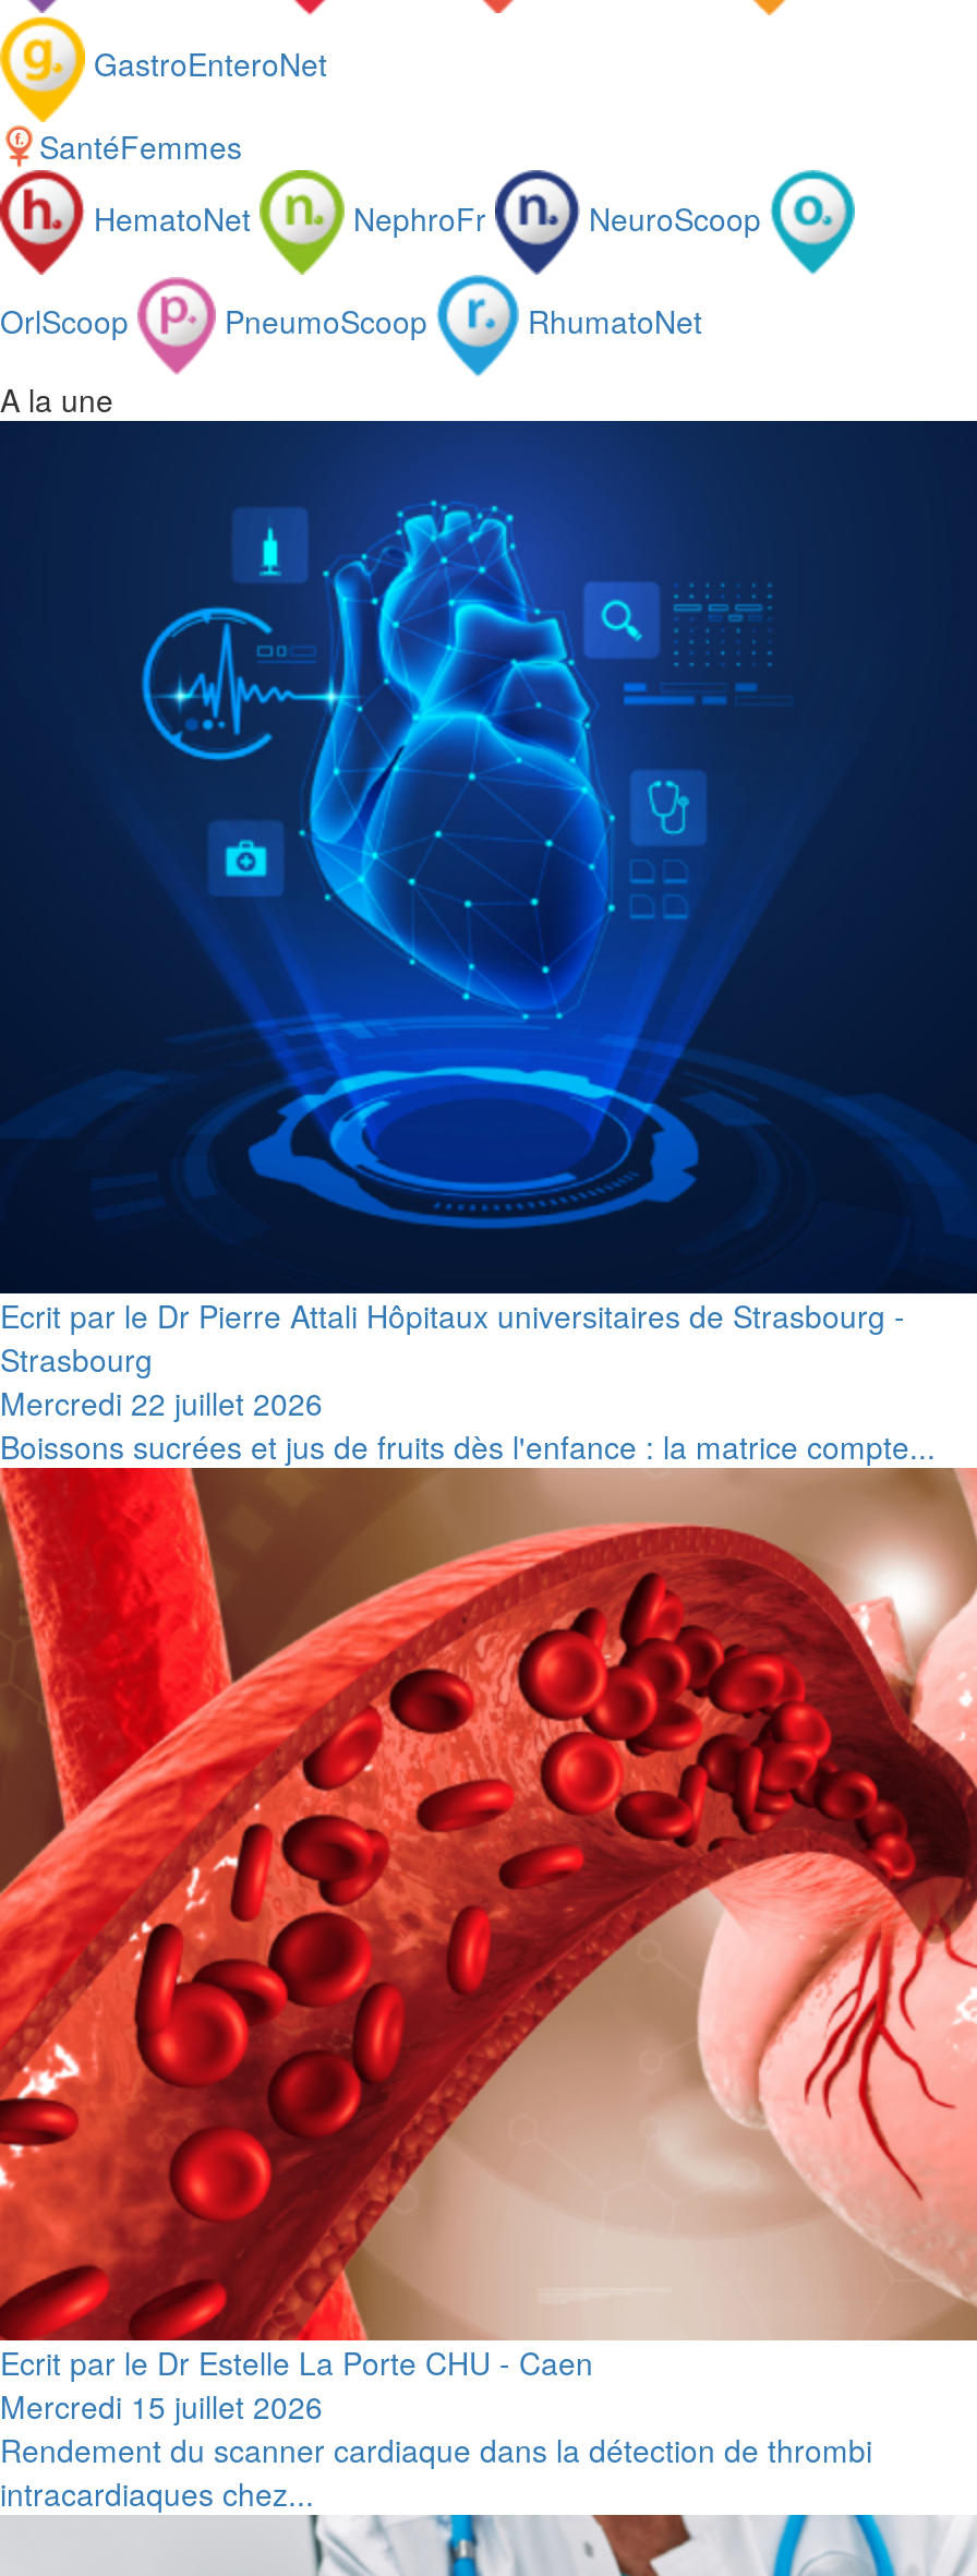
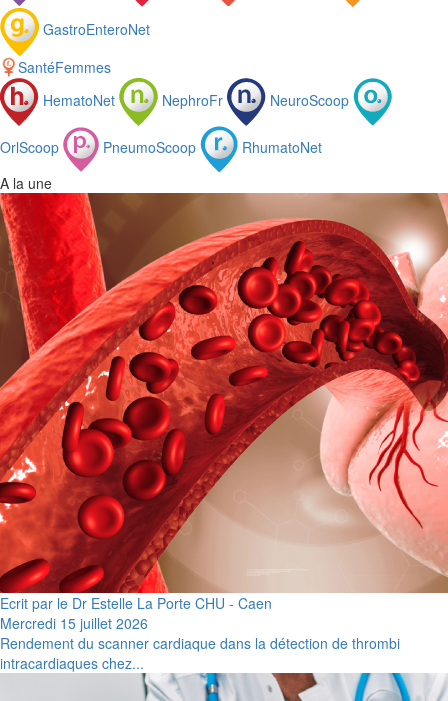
[0,419,970,1468] [image] | Ecrit par le Dr Pierre Attali Hôpitaux universitaires de Strasbourg - | Strasbourg | Mercredi 22 juillet 2026 | Boissons sucrées et jus de fruits dès l'enfance : la matrice compte... -> none

